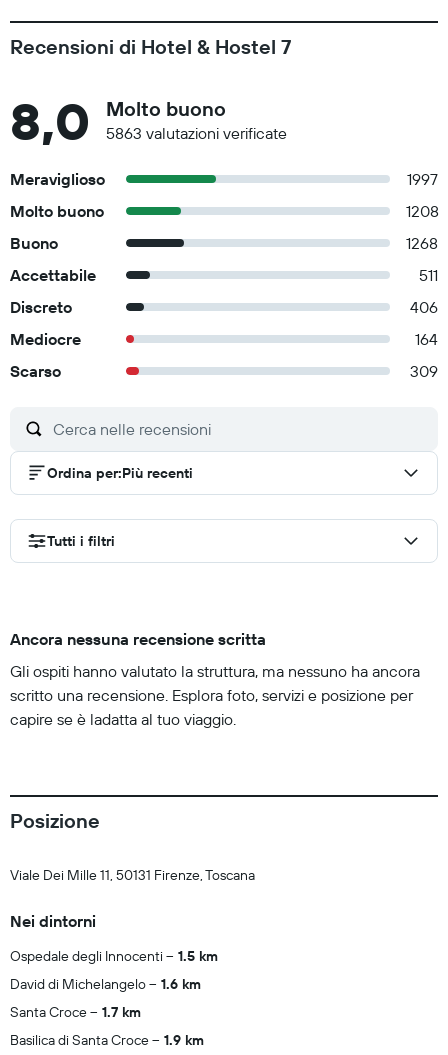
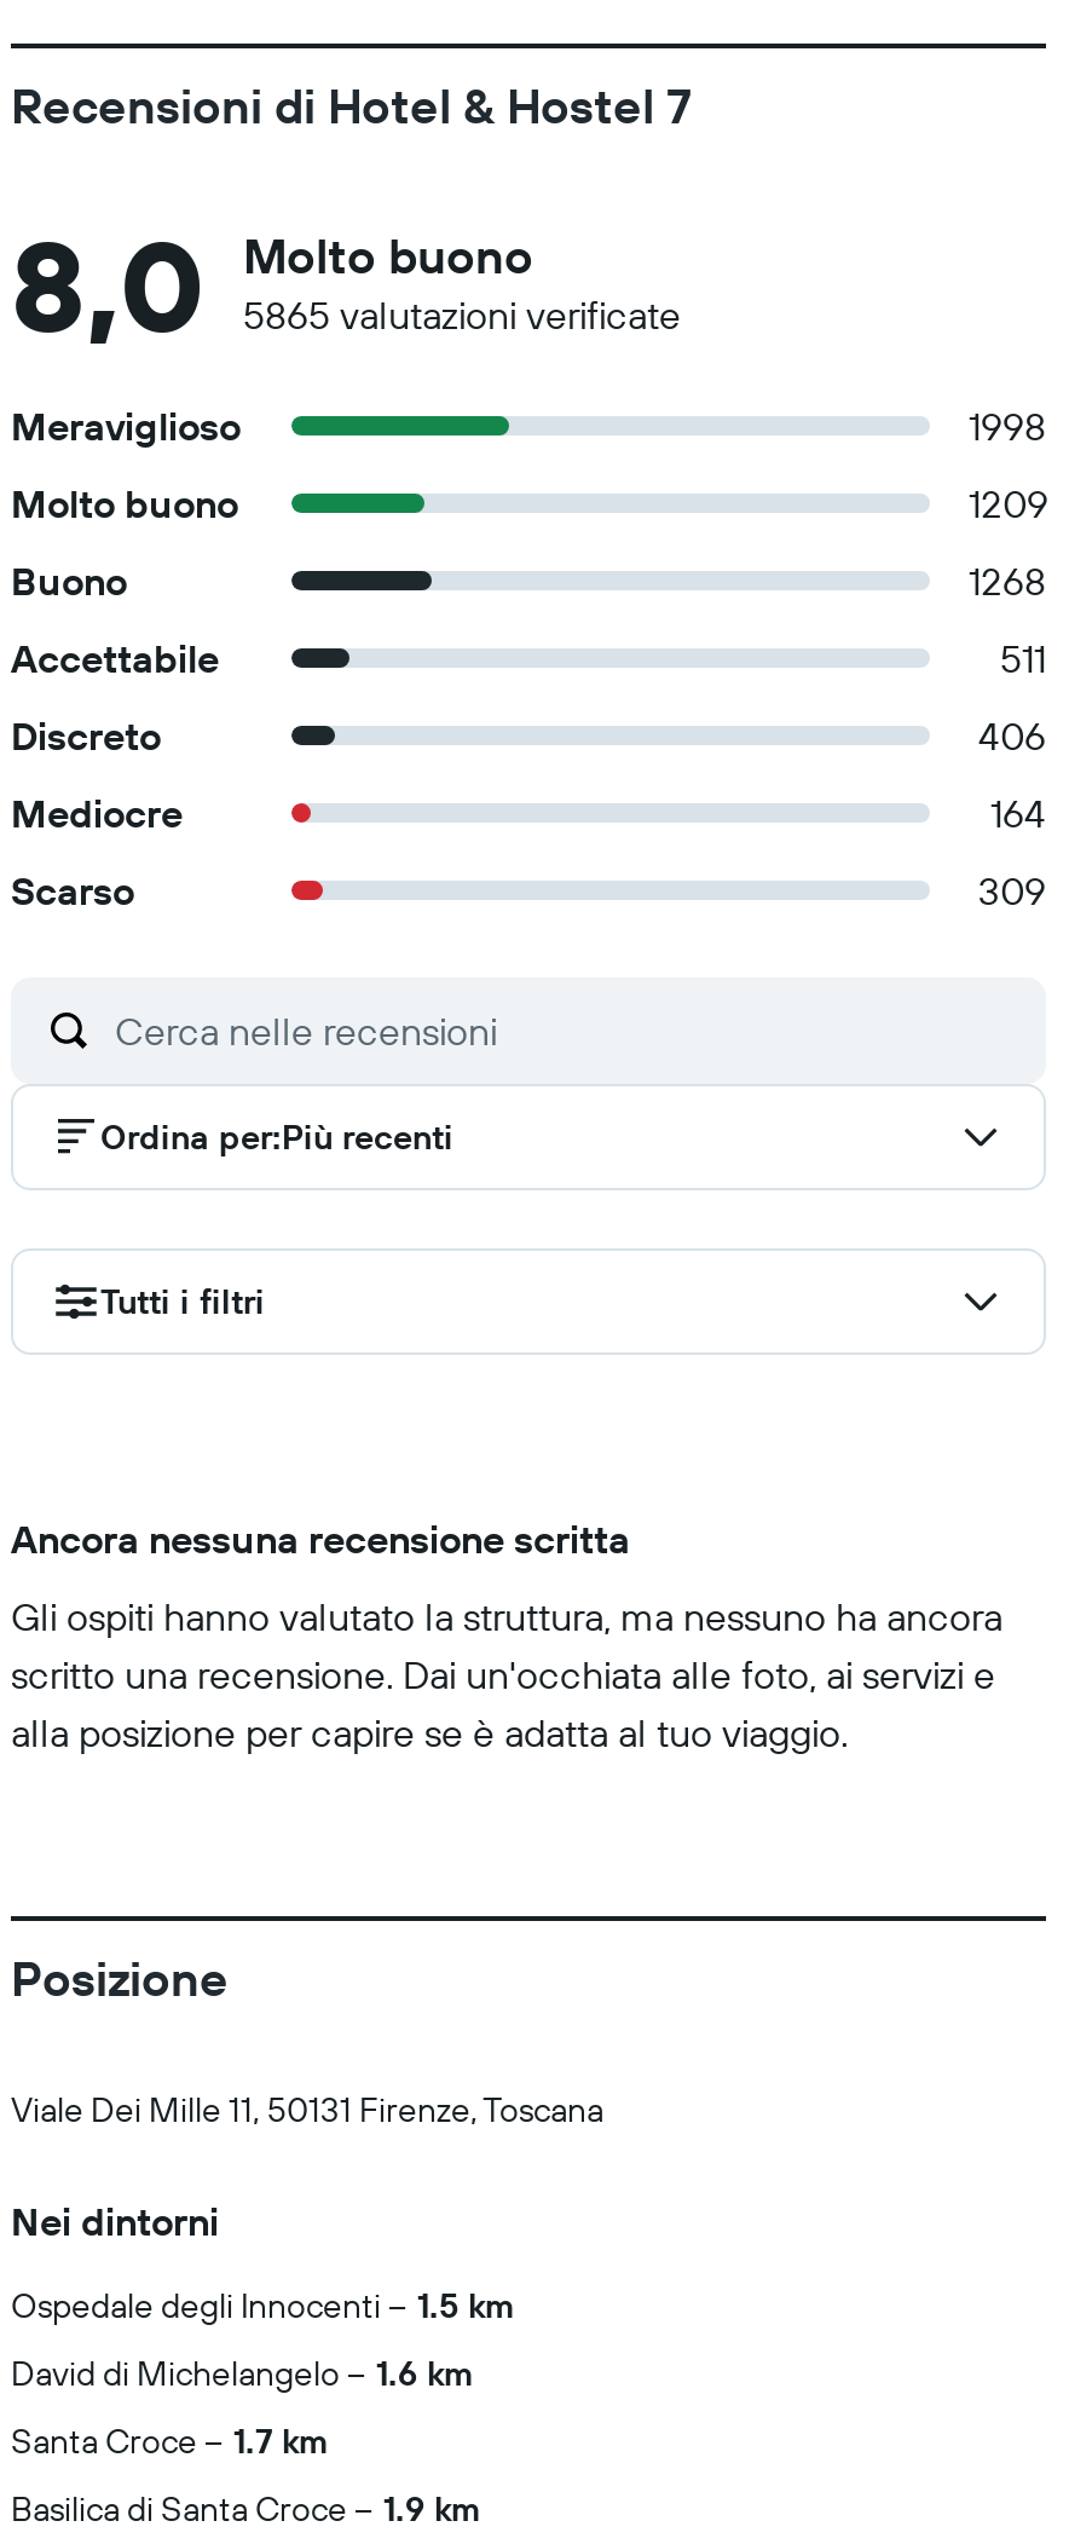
[106,123,287,143] 5863 valutazioni verificate -> [243,290,681,339] 5865 valutazioni verificate
[407,169,438,189] 1997 -> [969,402,1046,450] 1998
[406,201,439,221] 1208 -> [969,479,1048,527] 1209
[10,685,413,729] scritto una recensione. Esplora foto, servizi e posizione per | capire se è ladatta al tuo viaggio. -> [11,1650,995,1756] scritto una recensione. Dai un'occhiata alle foto, ai servizi e | alla posizione per capire se è adatta al tuo viaggio.

